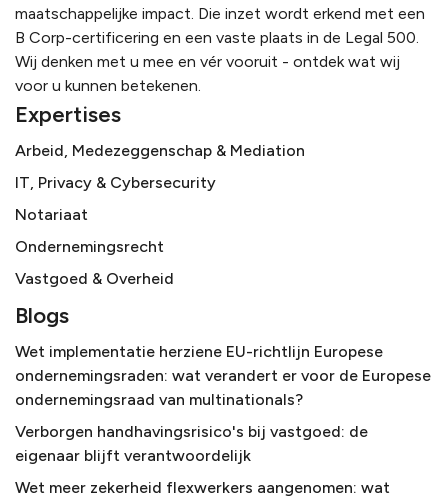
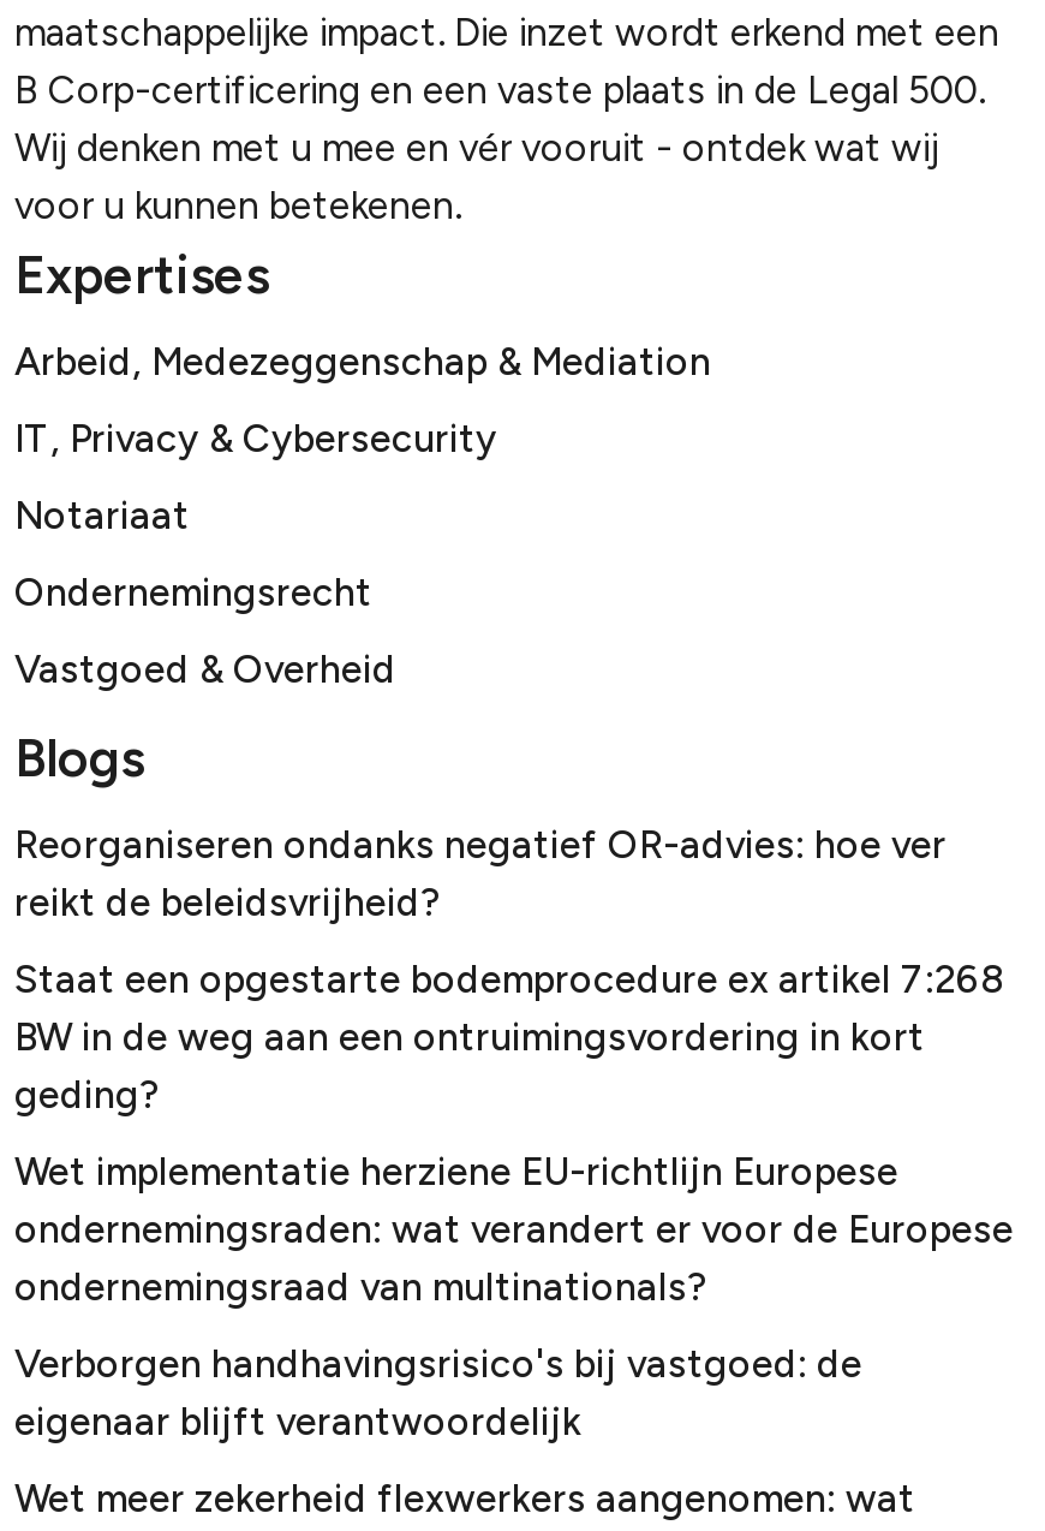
none -> [14,822,1004,1118] Reorganiseren ondanks negatief OR-advies: hoe ver | reikt de beleidsvrijheid? | Staat een opgestarte bodemprocedure ex artikel 7:268 | BW in de weg aan een ontruimingsvordering in kort | geding?

